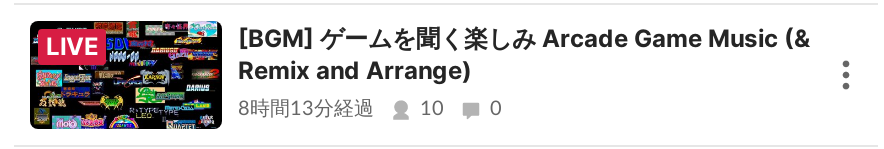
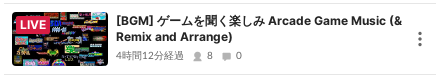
[238,98,374,118] 8時間13分経過 -> [116,51,184,61] 4時間12分経過
[420,99,444,119] 10 -> [207,51,213,61] 8

